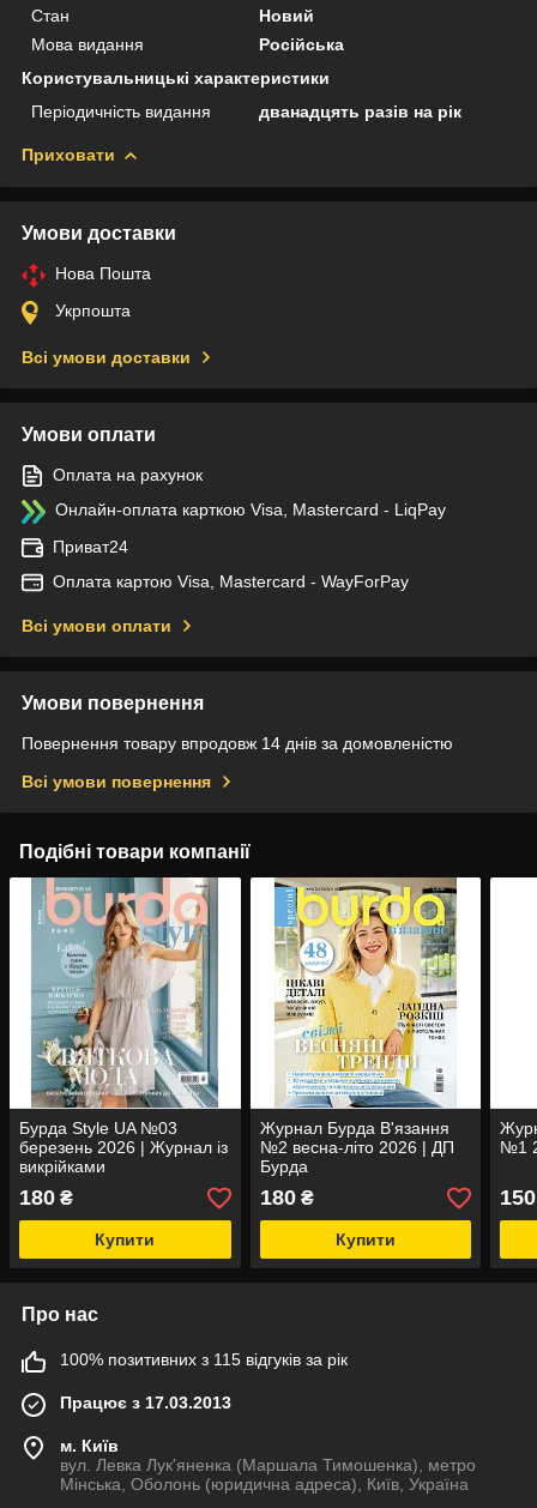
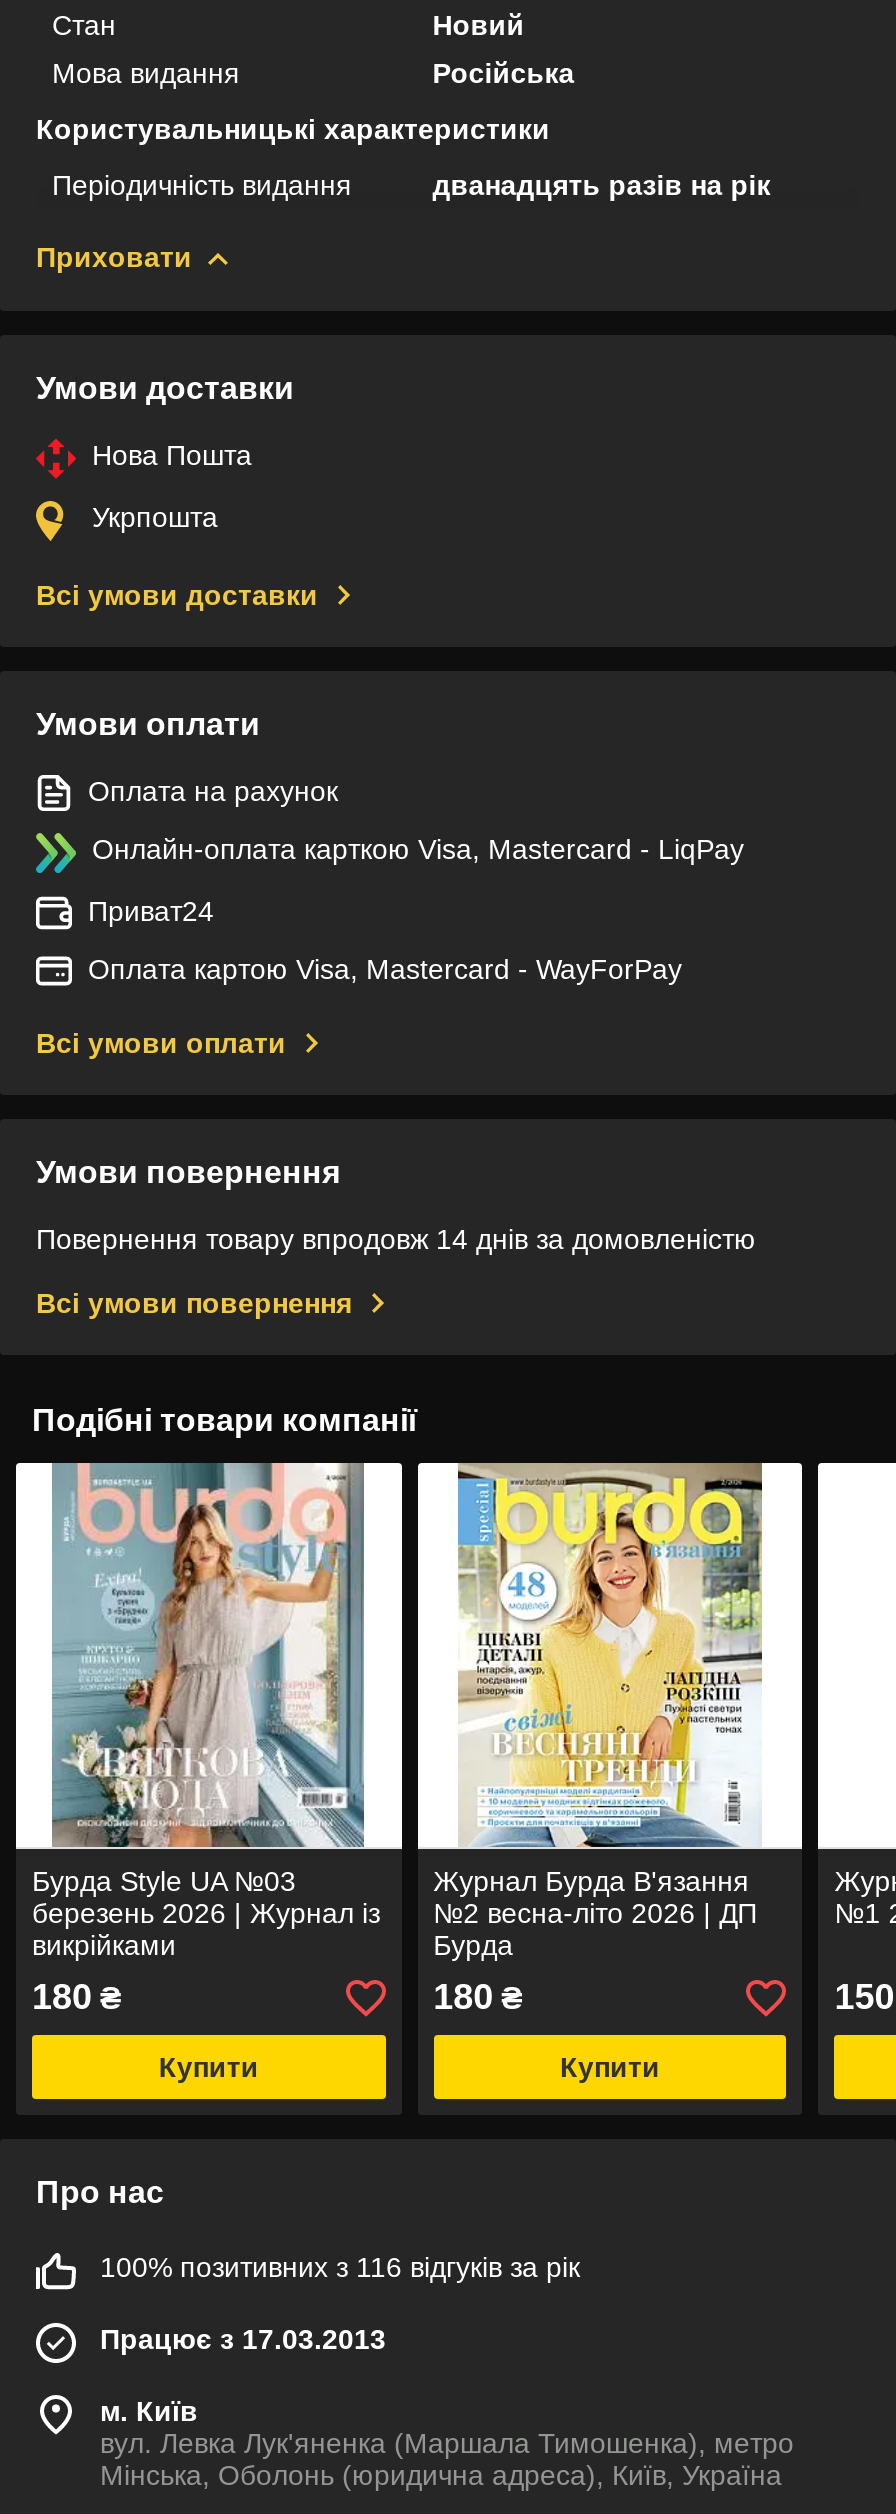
[60,1350,348,1369] 100% позитивних з 115 відгуків за рік -> [100,2252,580,2284] 100% позитивних з 116 відгуків за рік

